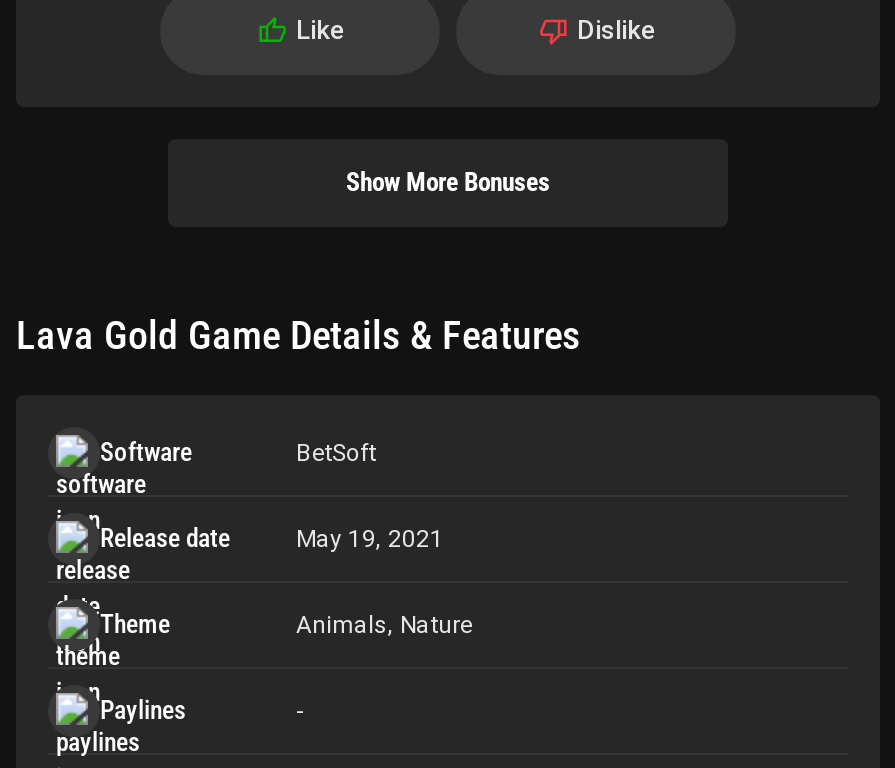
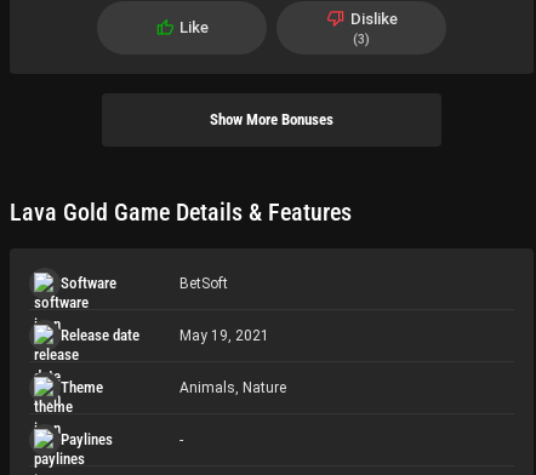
none -> [358,31,365,47] 3

